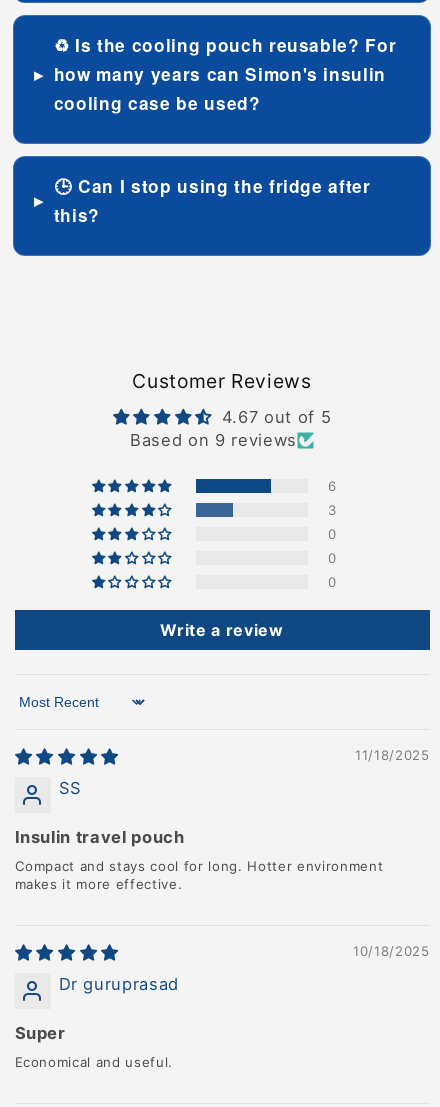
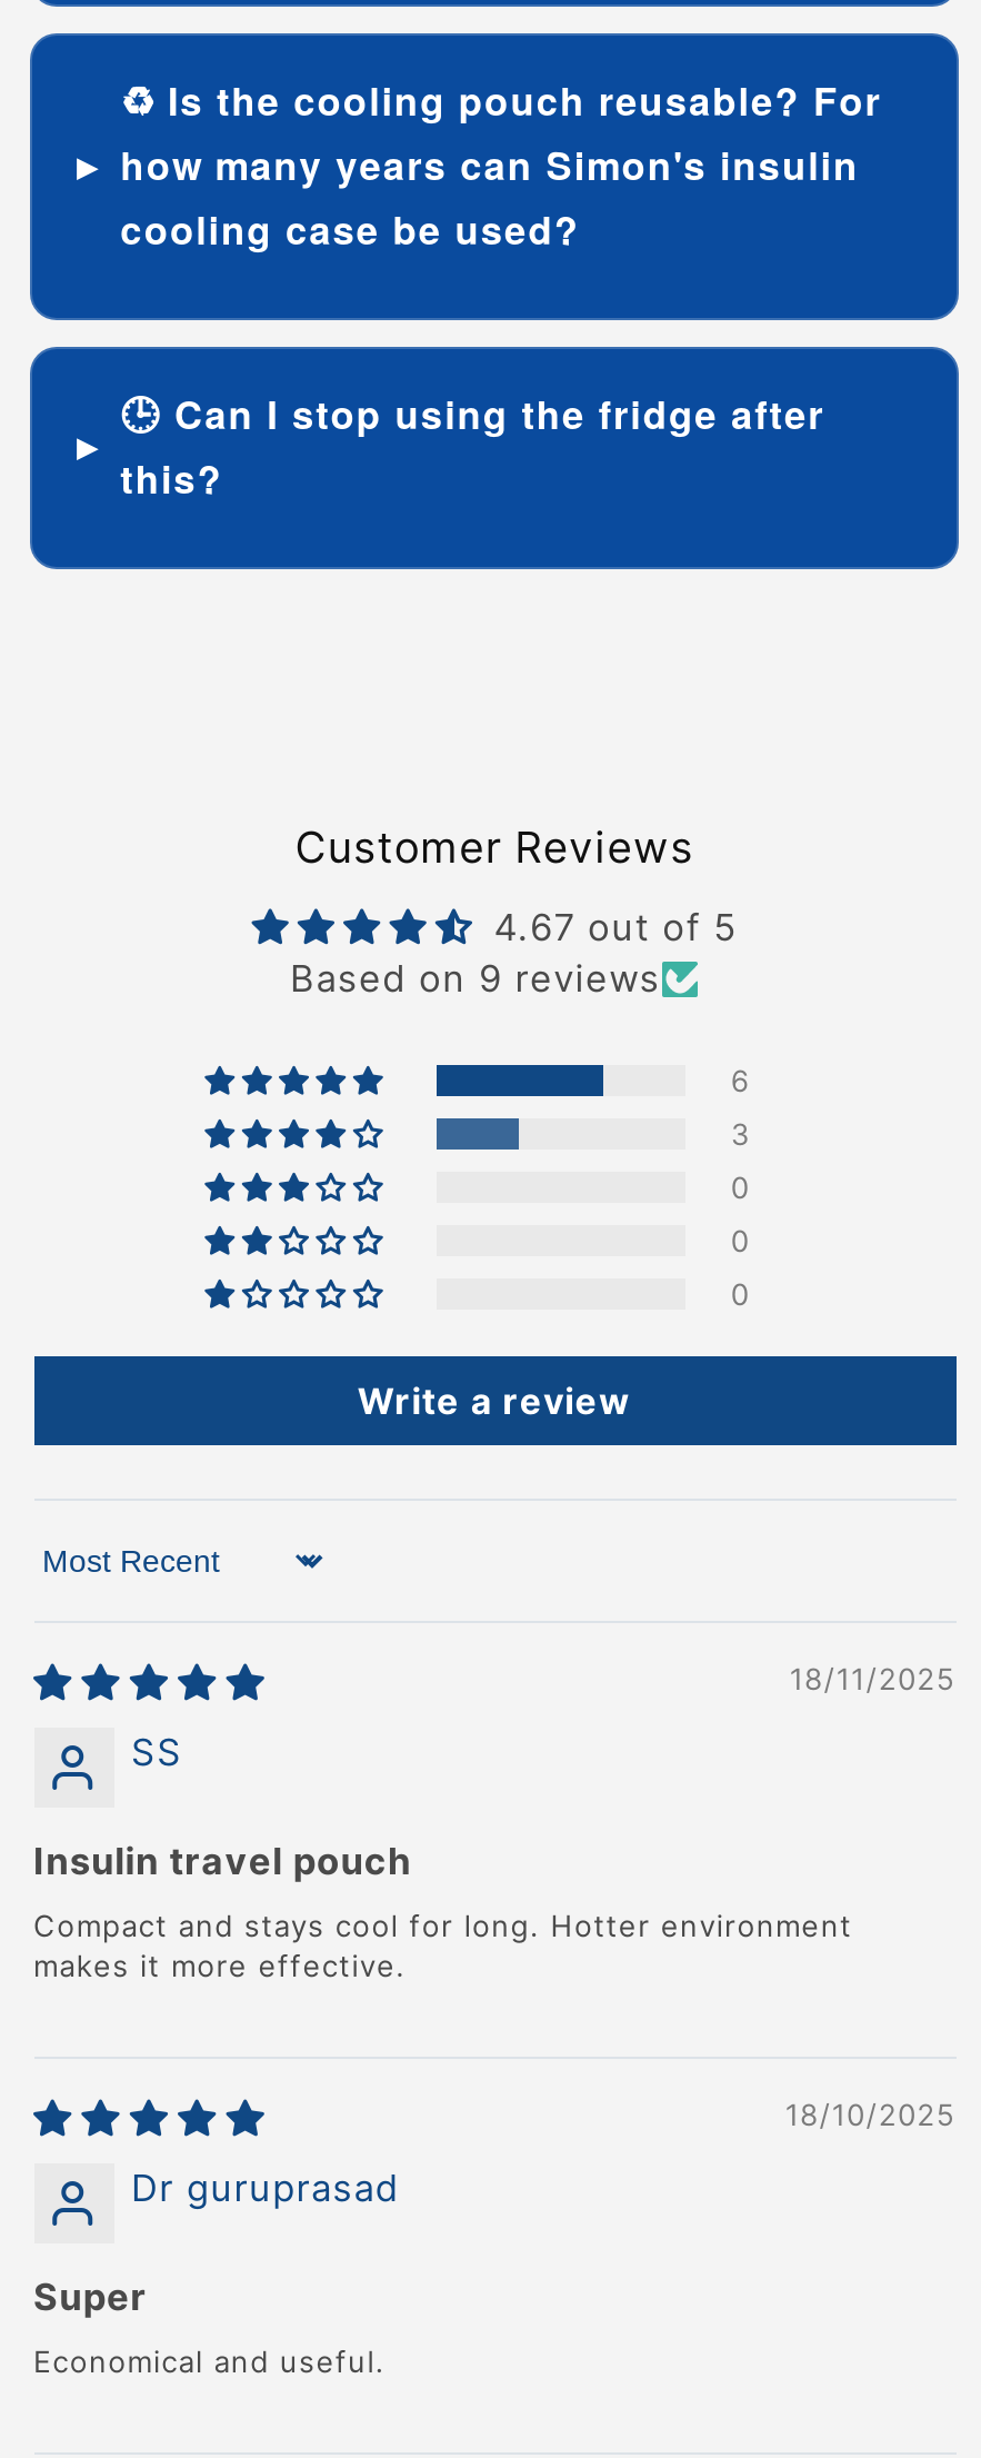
[355,747,429,763] 11/18/2025 -> [790,1660,955,1696] 18/11/2025
[353,943,429,959] 10/18/2025 -> [785,2096,955,2132] 18/10/2025

